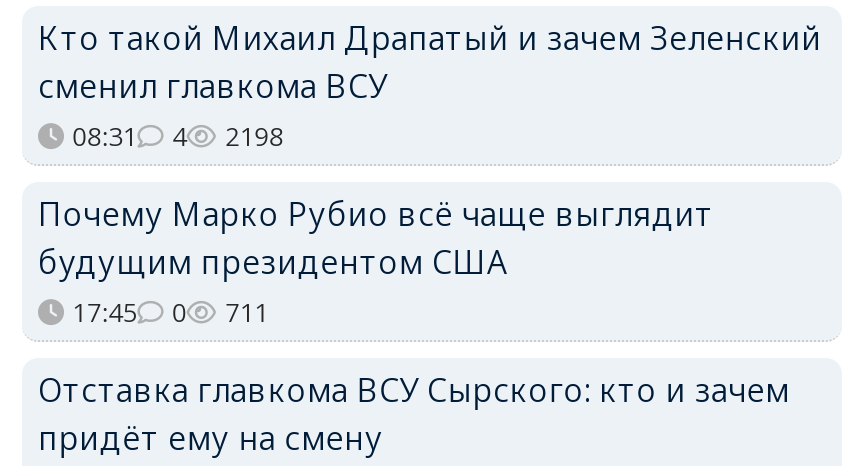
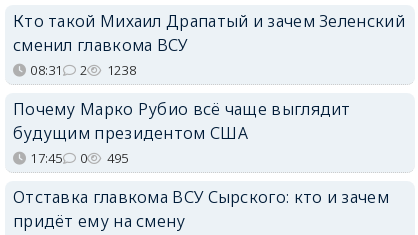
[172,118,187,154] 4 -> [80,61,87,79] 2
[225,118,284,154] 2198 -> [107,61,136,79] 1238
[73,294,269,330] 17:45 0 711 -> [30,149,129,167] 17:45 0 495

